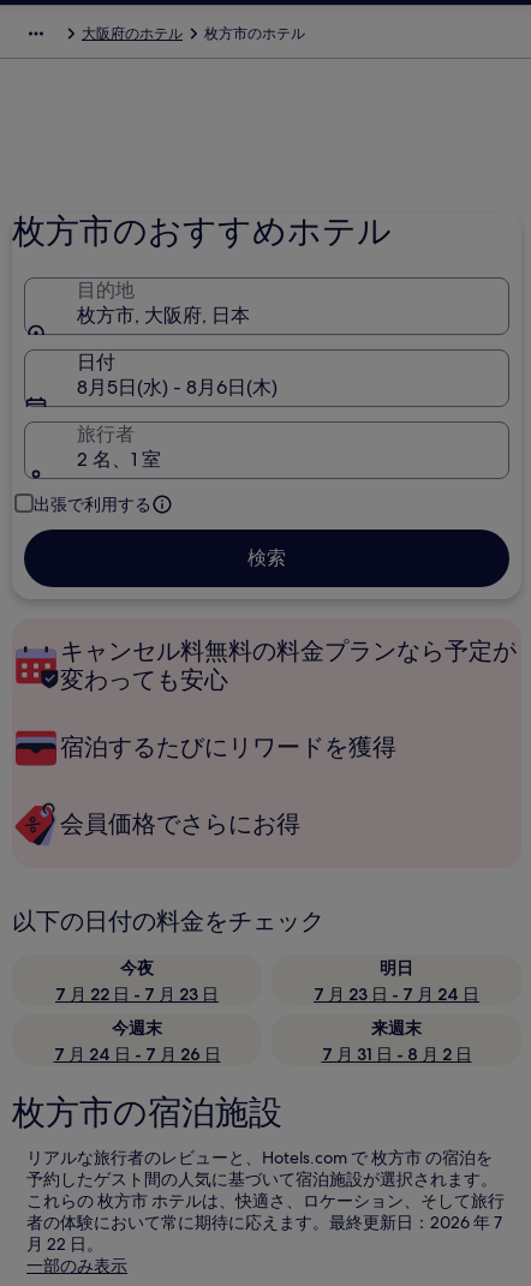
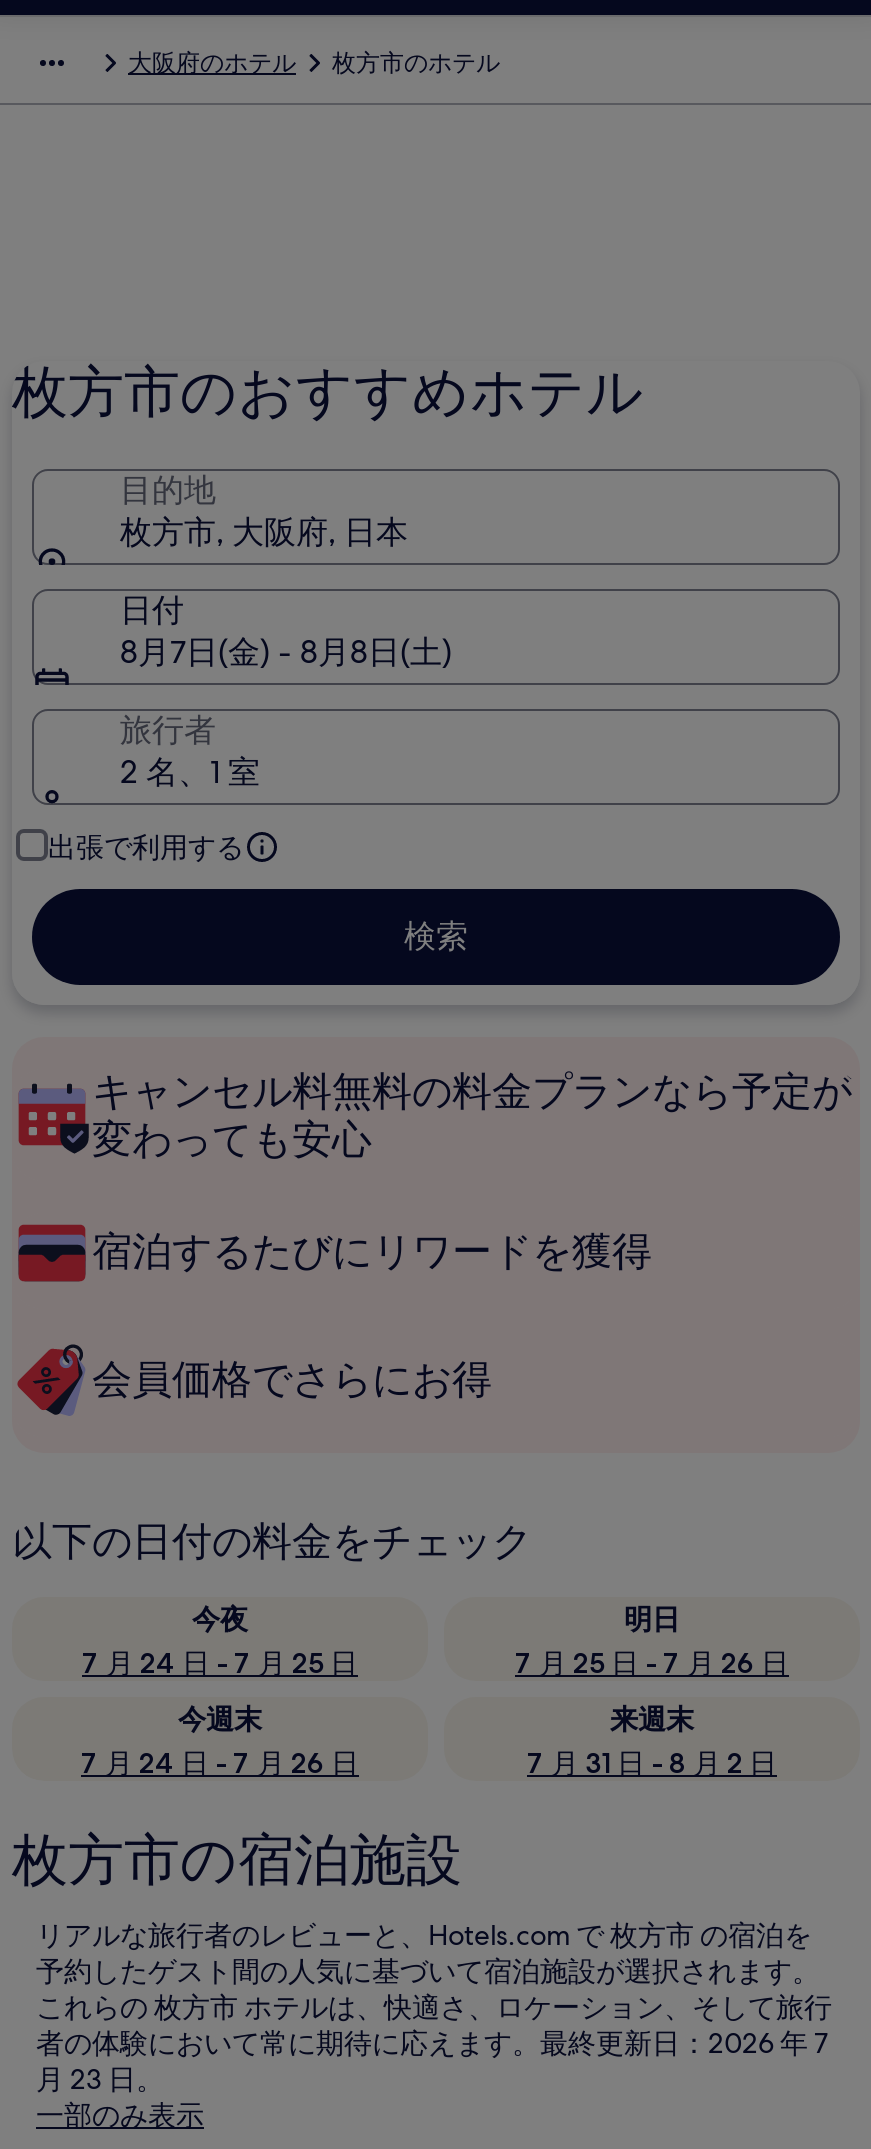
[77,375,278,400] 8月5日(水) - 8月6日(木) -> [120,631,452,673] 8月7日(金) - 8月8日(土)
[55,983,219,1005] 7 月 22 日 - 7 月 23 日 -> [82,1645,358,1681] 7 月 24 日 - 7 月 25 日
[314,983,479,1005] 7 月 23 日 - 7 月 24 日 -> [515,1645,789,1681] 7 月 25 日 - 7 月 26 日
[26,1233,103,1255] 月 22 日。 -> [36,2061,164,2097] 月 23 日。

